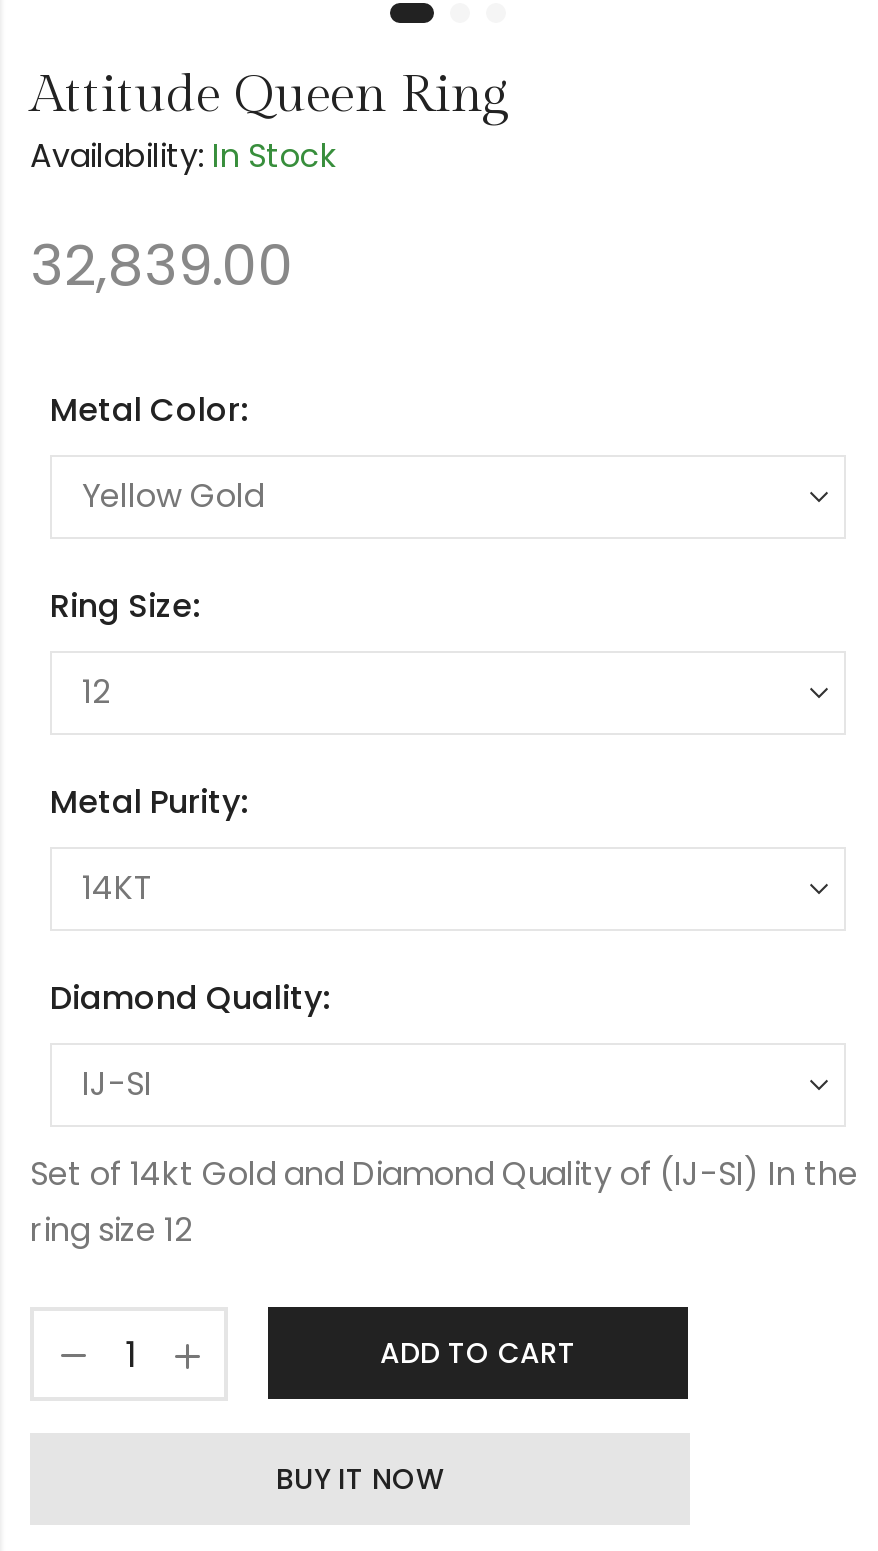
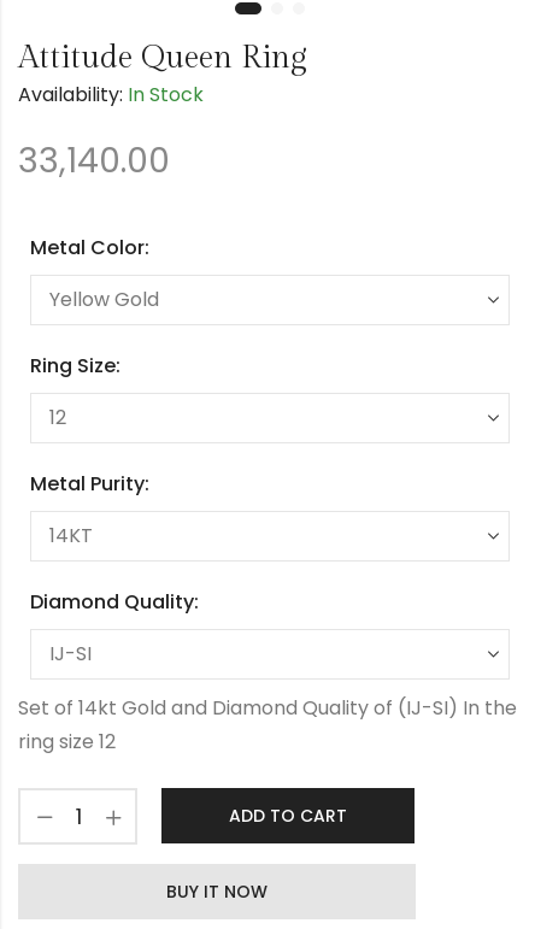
[30,227,294,305] 32,839.00 -> [18,137,170,184] 33,140.00

